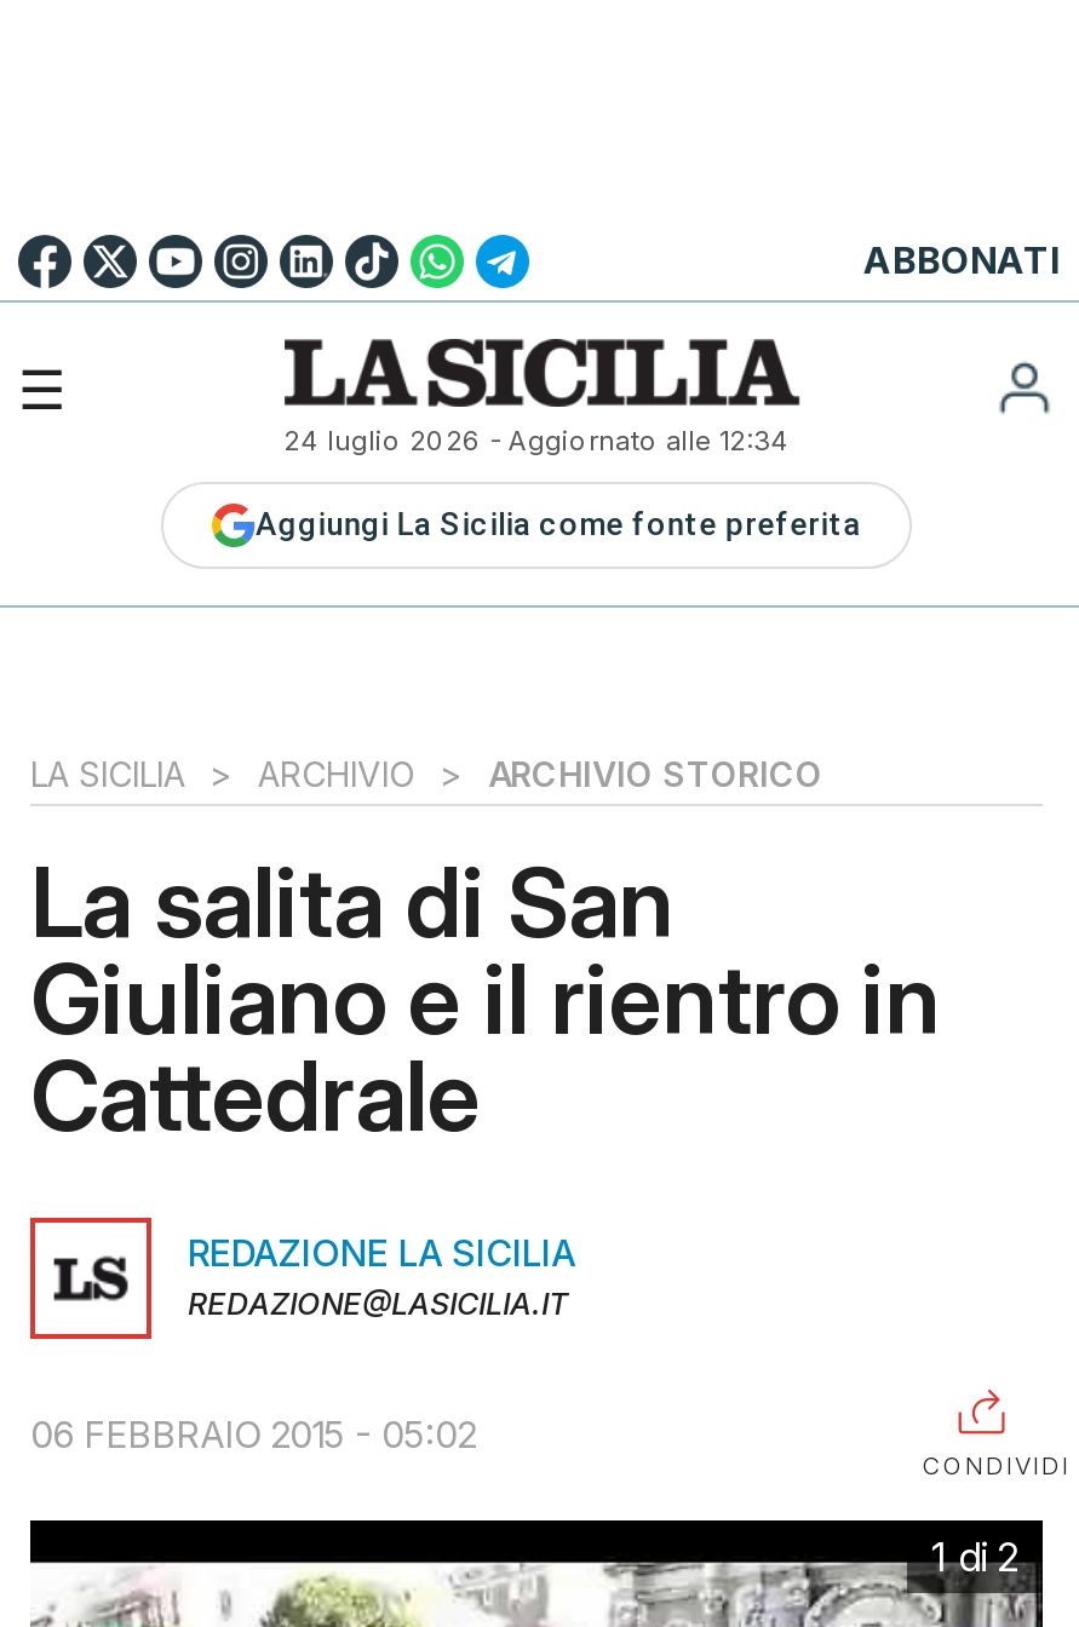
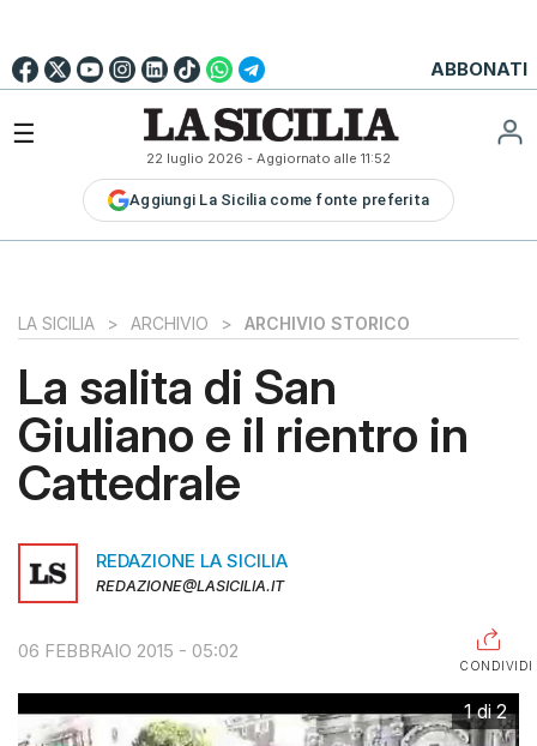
[283,422,790,456] 24 luglio 2026 - Aggiornato alle 12:34 -> [146,149,391,166] 22 luglio 2026 - Aggiornato alle 11:52

